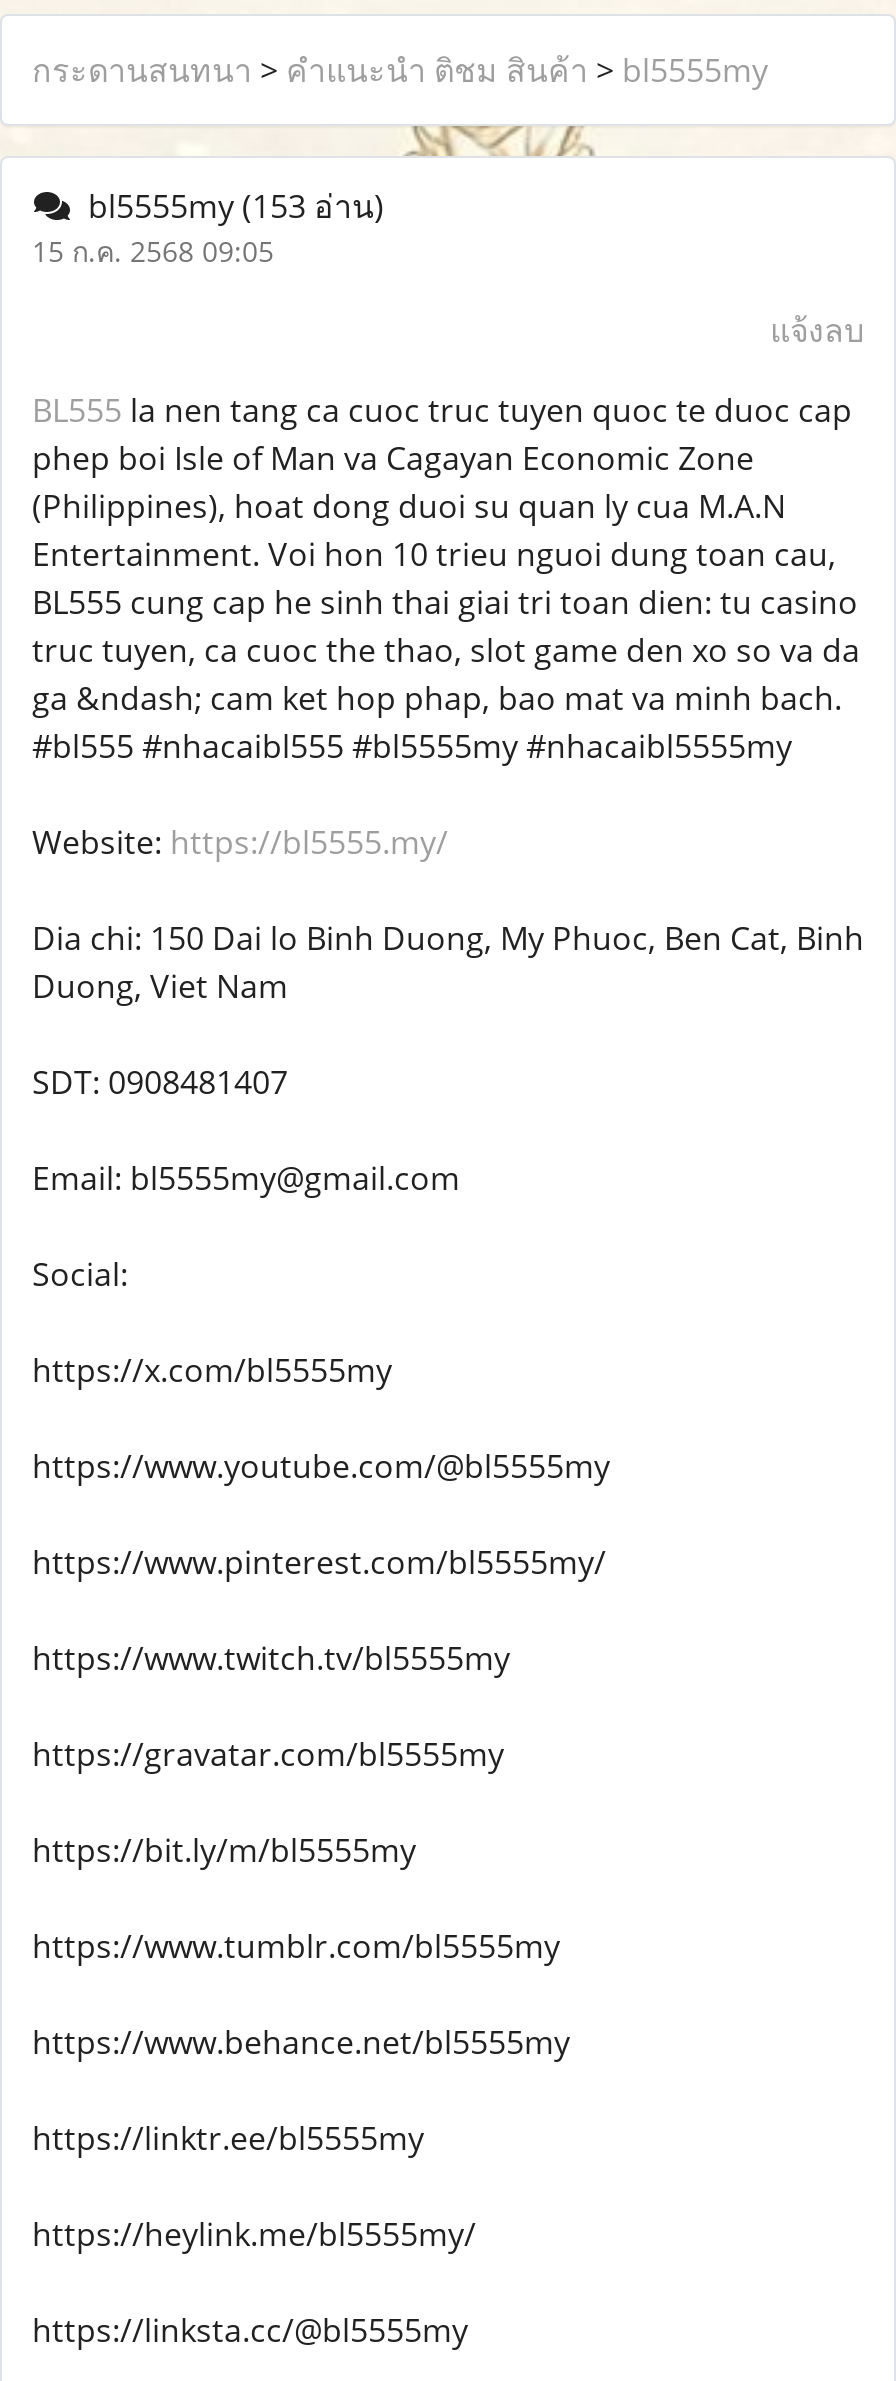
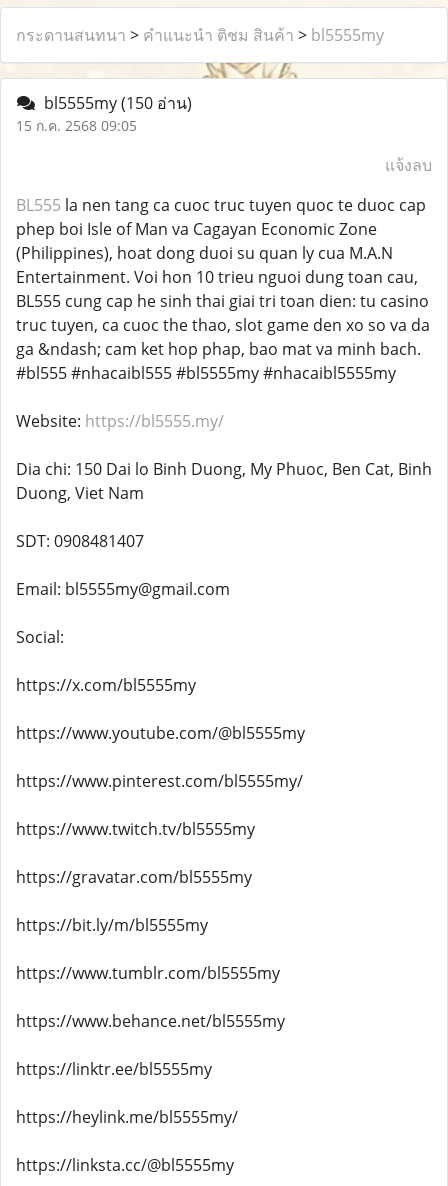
[72,184,384,228] bl5555my (153 อ่าน) -> [36,92,192,114] bl5555my (150 อ่าน)

